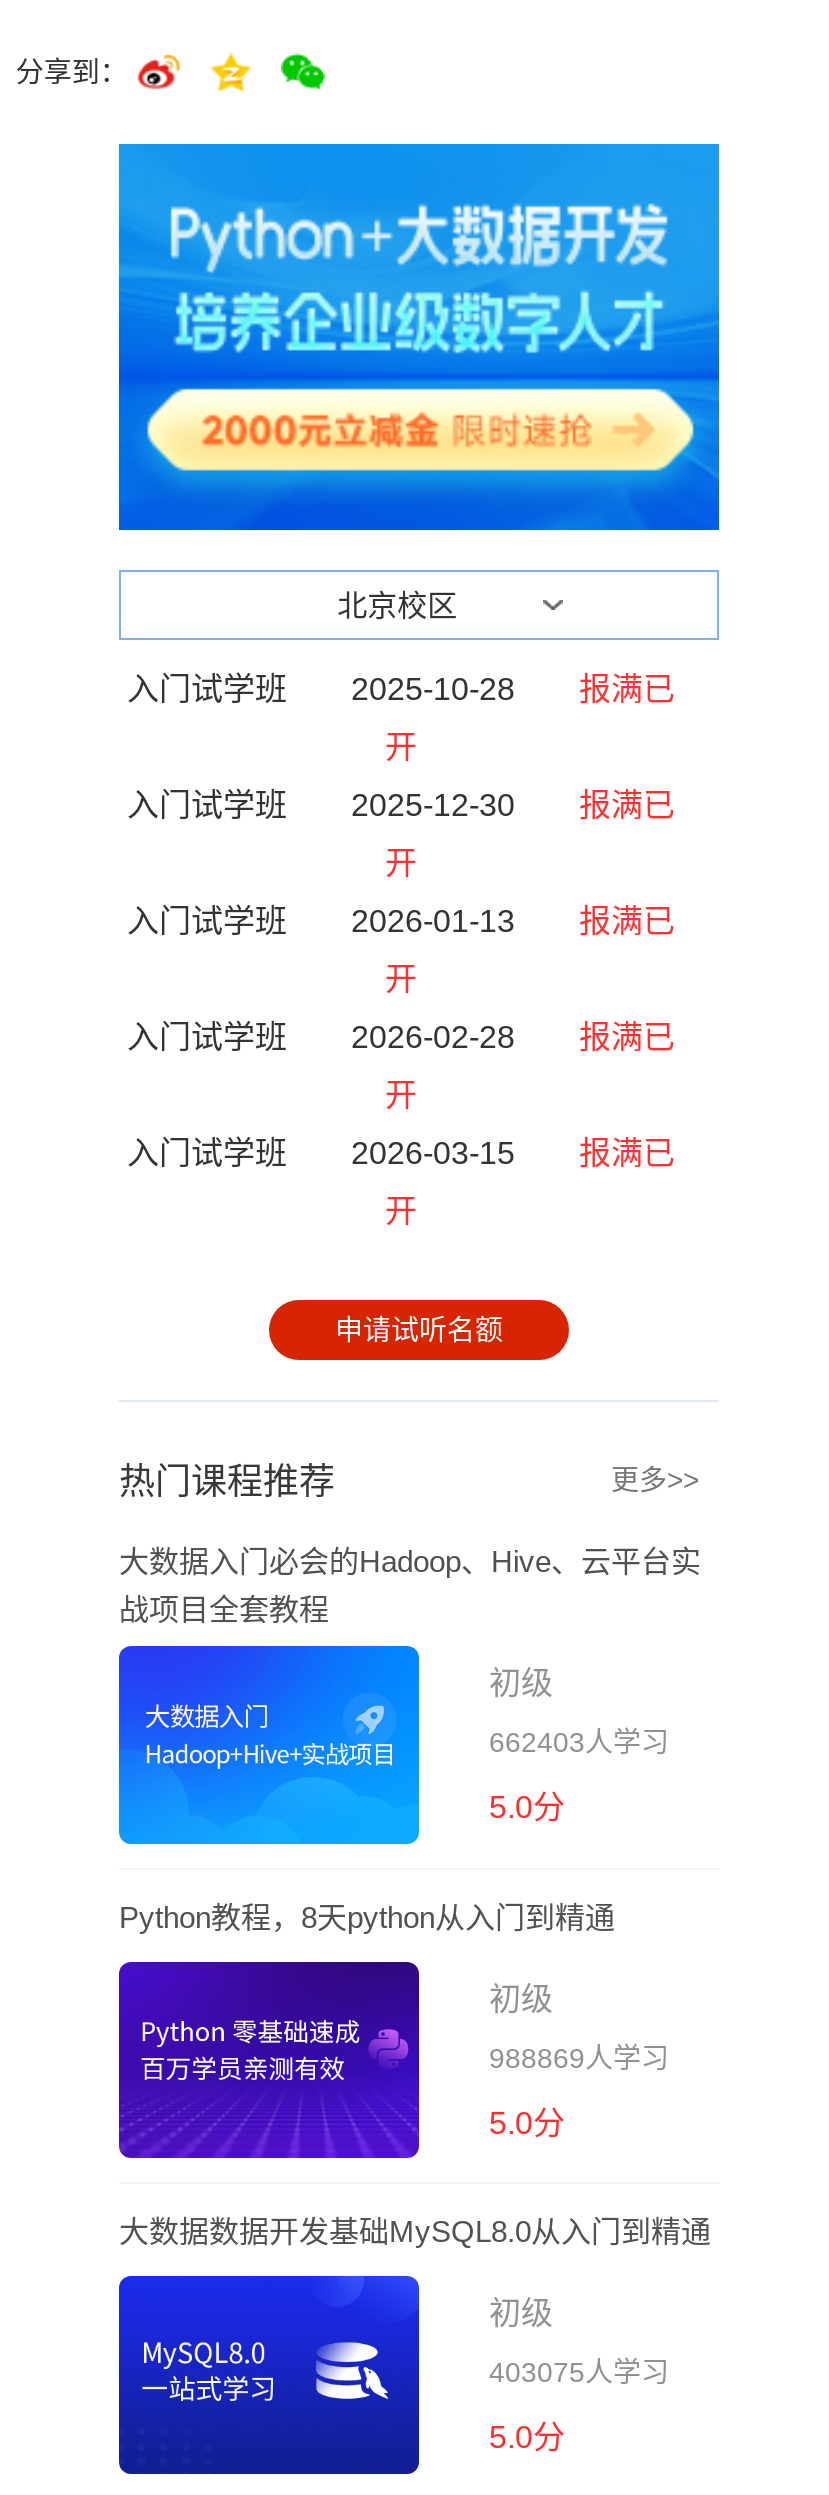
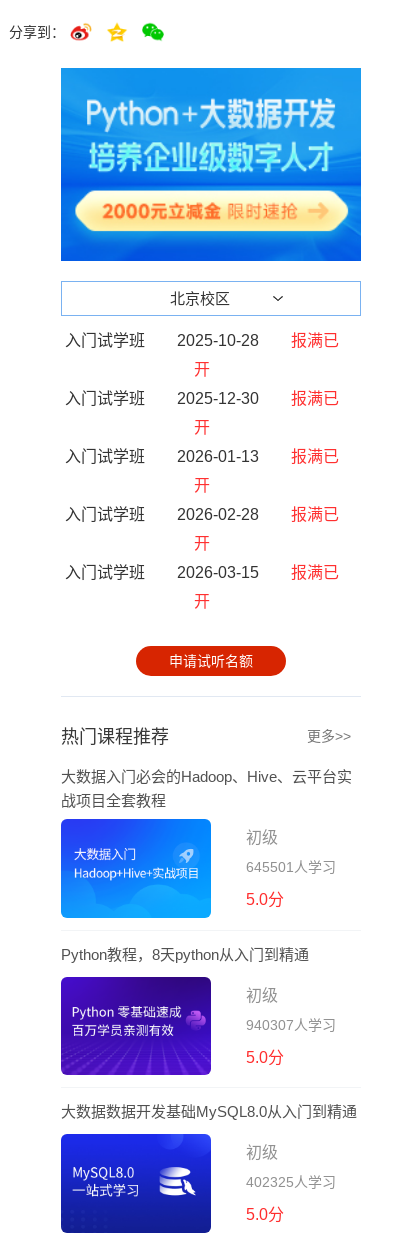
[489,1726,669,1758] 662403人学习 -> [246,859,336,875] 645501人学习
[489,2041,669,2073] 988869人学习 -> [246,1017,336,1033] 940307人学习
[489,2356,669,2388] 403075人学习 -> [246,1174,336,1190] 402325人学习

